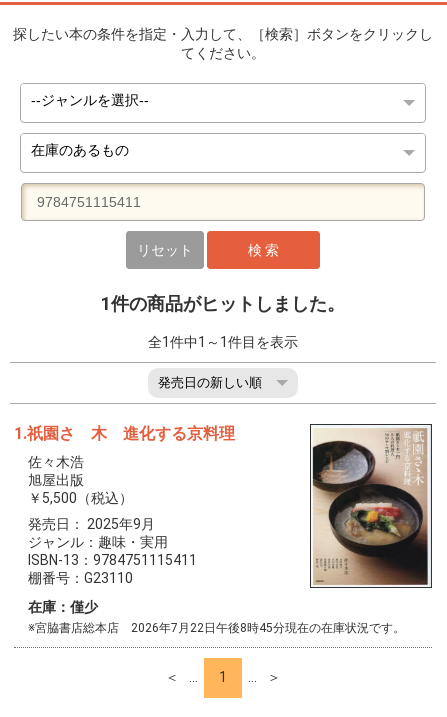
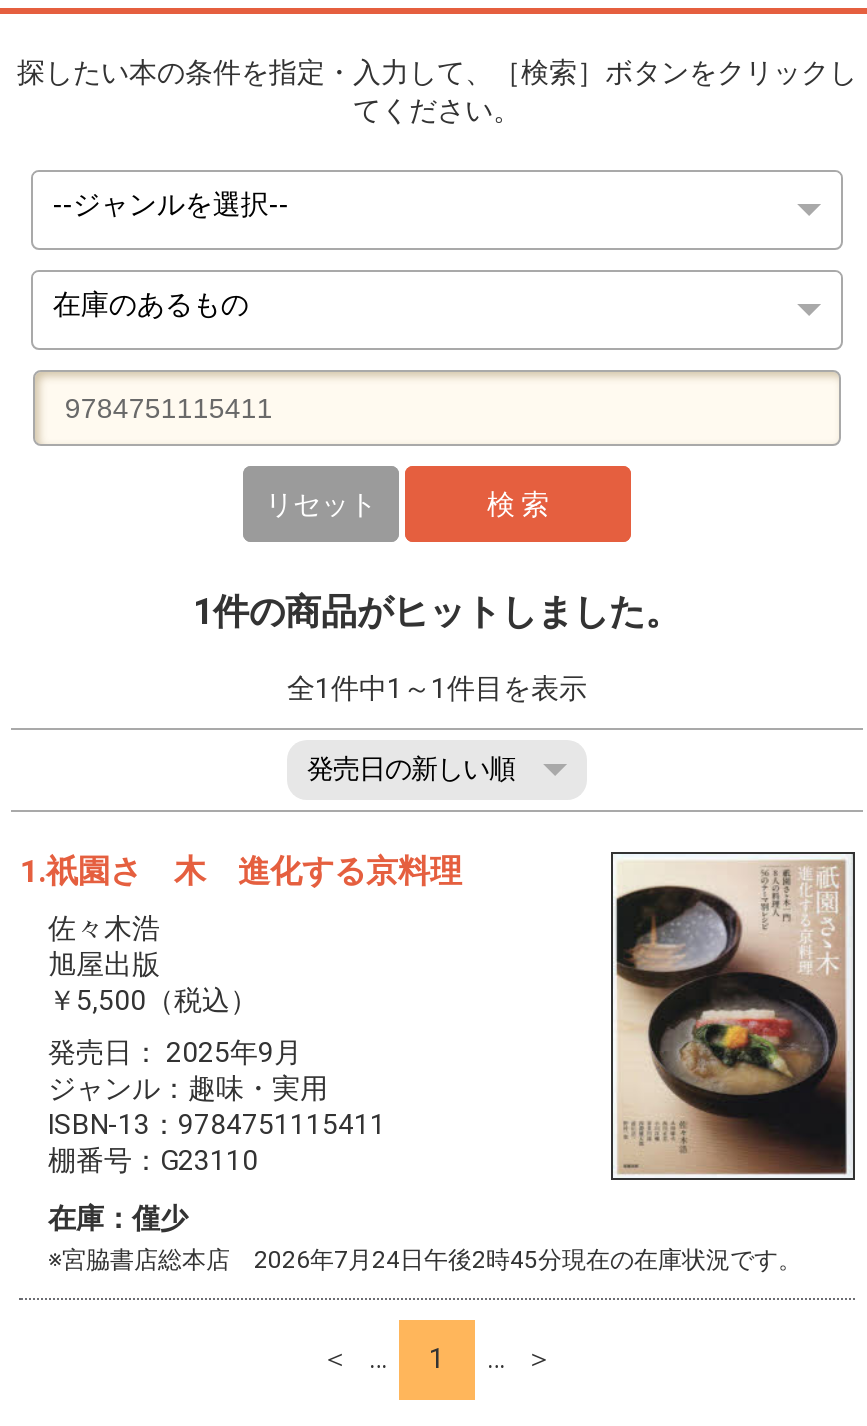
[28,621,405,635] ※宮脇書店総本店 2026年7月22日午後8時45分現在の在庫状況です。 -> [48,1246,802,1274] ※宮脇書店総本店 2026年7月24日午後2時45分現在の在庫状況です。

